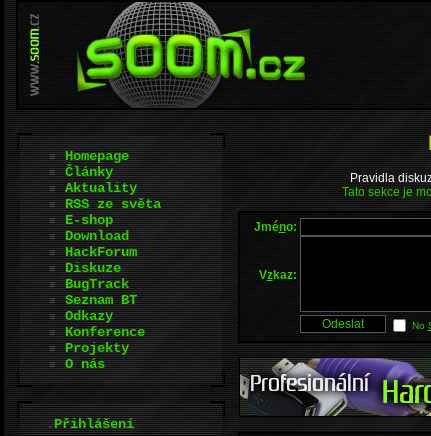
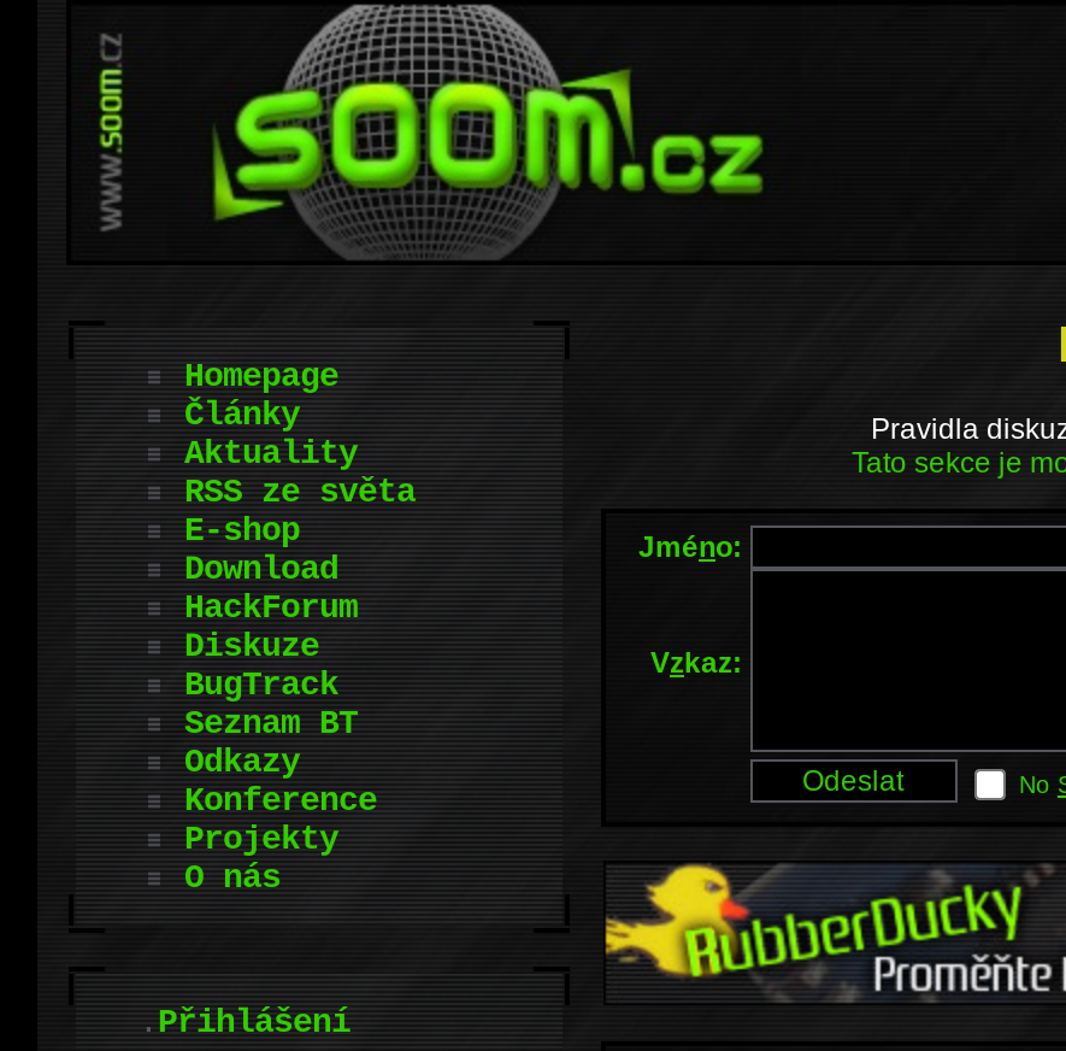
[239,357,428,417] [image] -> [603,863,1059,1003] [image]

